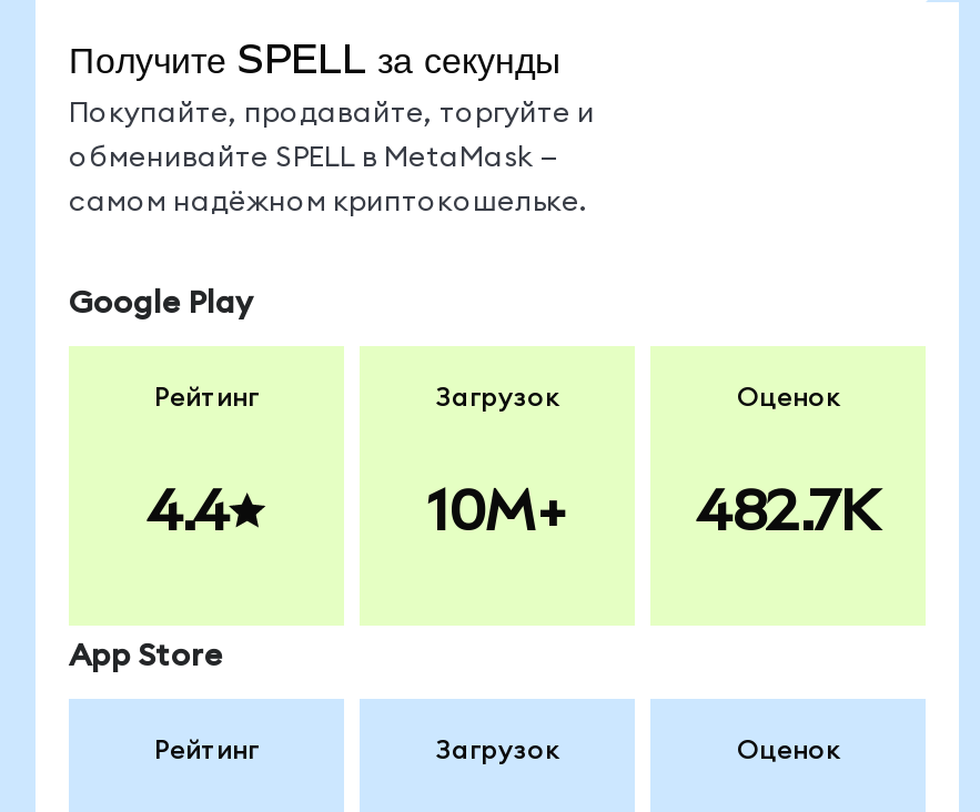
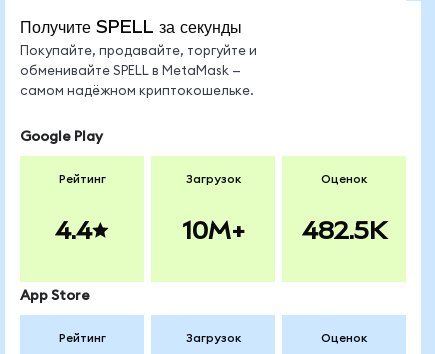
[696,479,880,541] 482.7K -> [301,216,386,244] 482.5K

